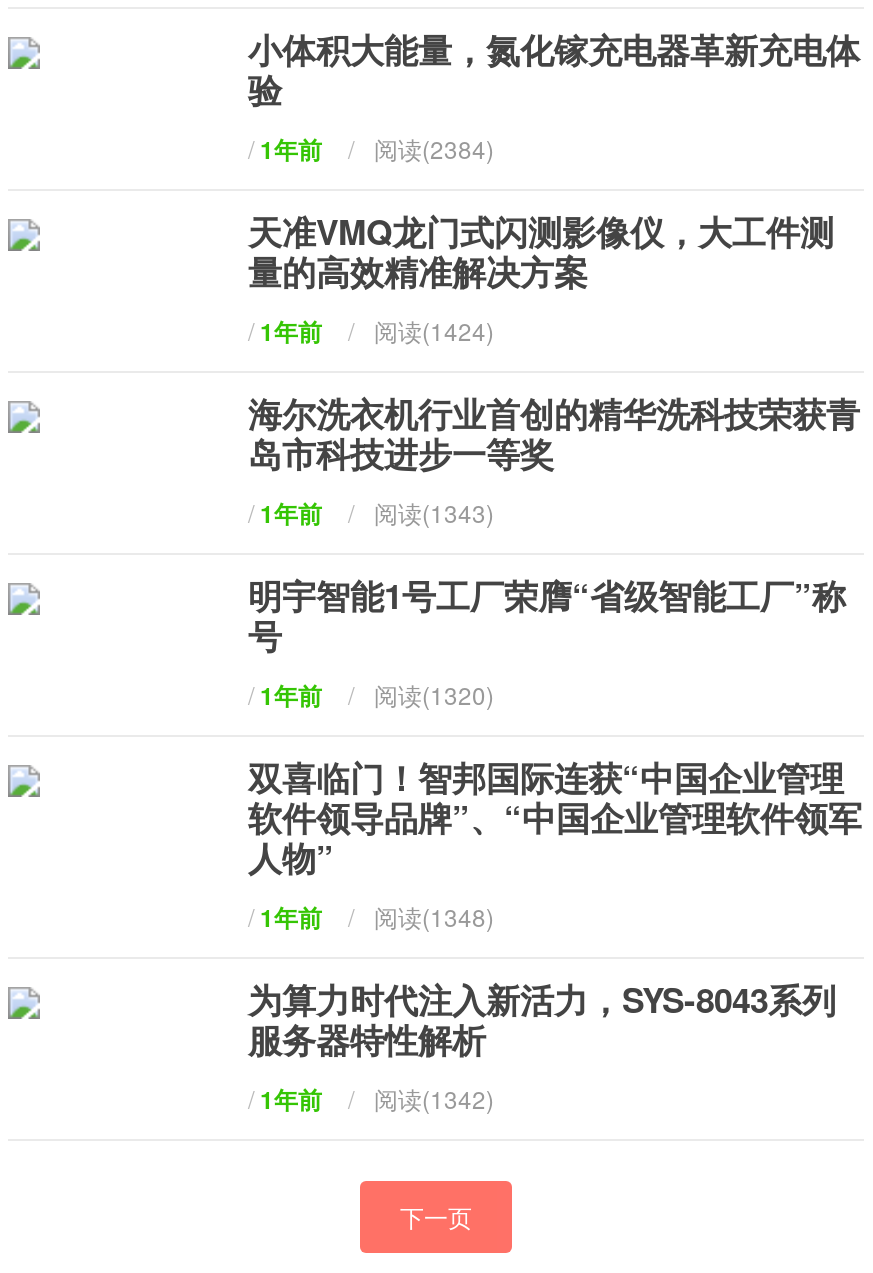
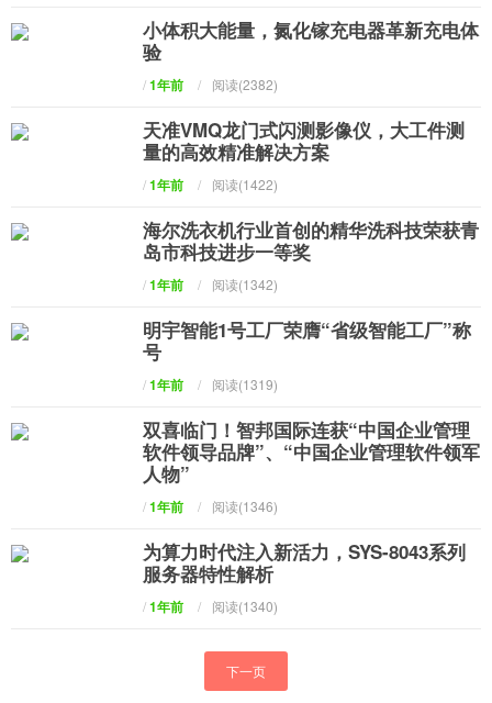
[248,131,494,167] /1年前 / 阅读(2384) -> [143,75,278,94] /1年前 / 阅读(2382)
[248,313,494,349] /1年前 / 阅读(1424) -> [143,175,278,194] /1年前 / 阅读(1422)
[248,495,494,531] /1年前 / 阅读(1343) -> [143,275,278,294] /1年前 / 阅读(1342)
[248,677,494,713] /1年前 / 阅读(1320) -> [143,375,278,394] /1年前 / 阅读(1319)
[248,899,494,935] /1年前 / 阅读(1348) -> [143,496,278,516] /1年前 / 阅读(1346)
[248,1081,494,1117] /1年前 / 阅读(1342) -> [143,596,278,616] /1年前 / 阅读(1340)

